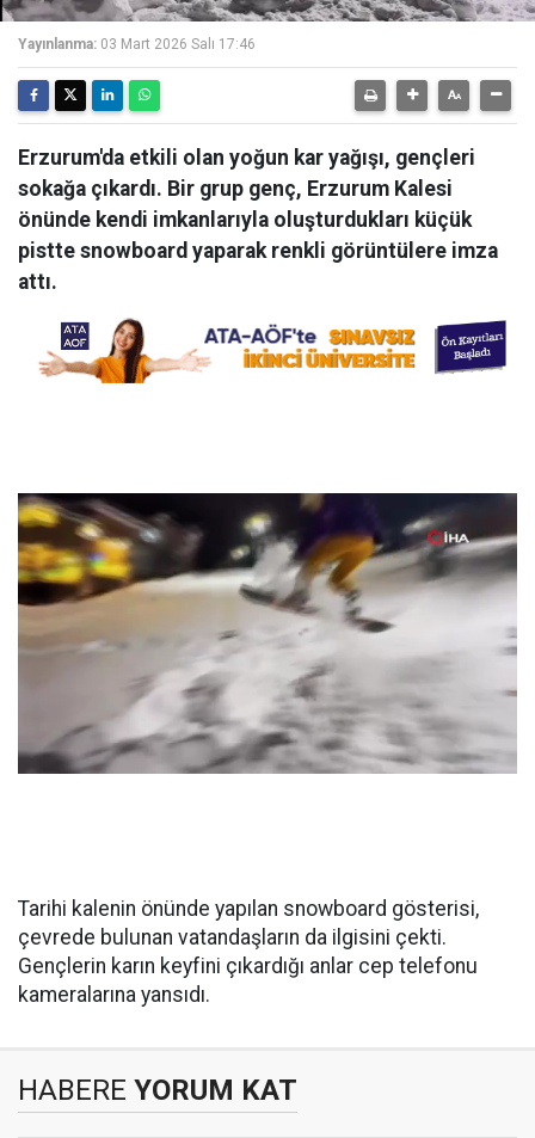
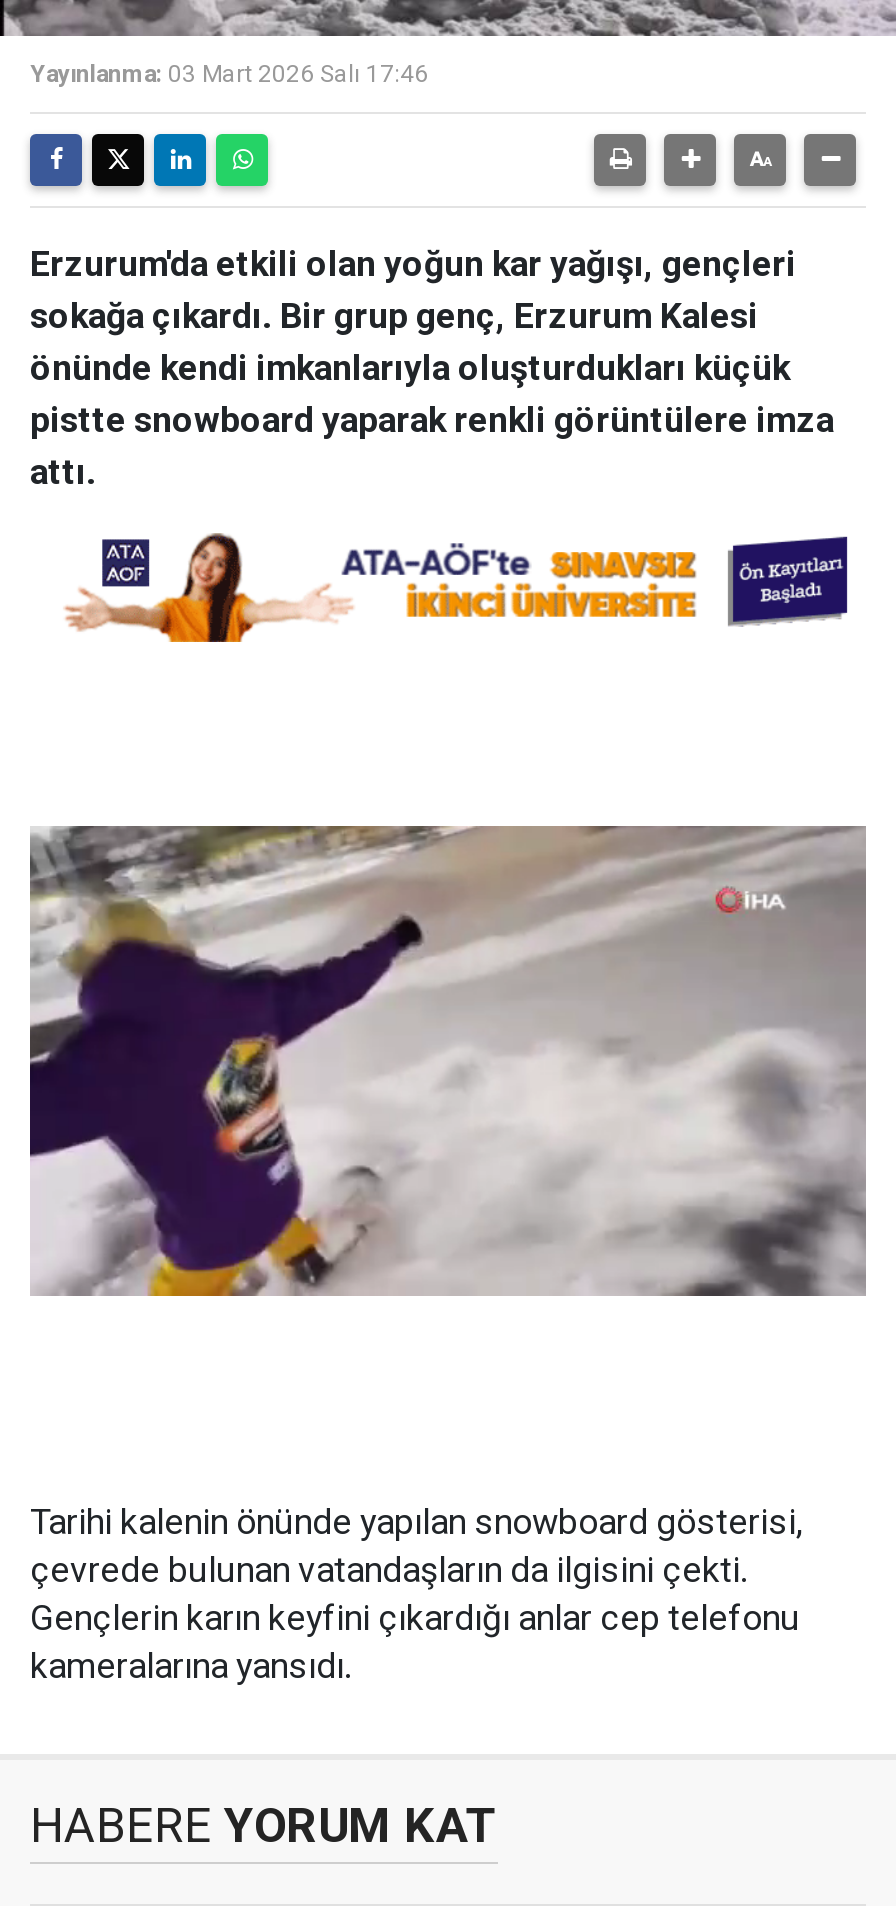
[17,492,517,775] [image] -> [28,824,866,1298] [image]

